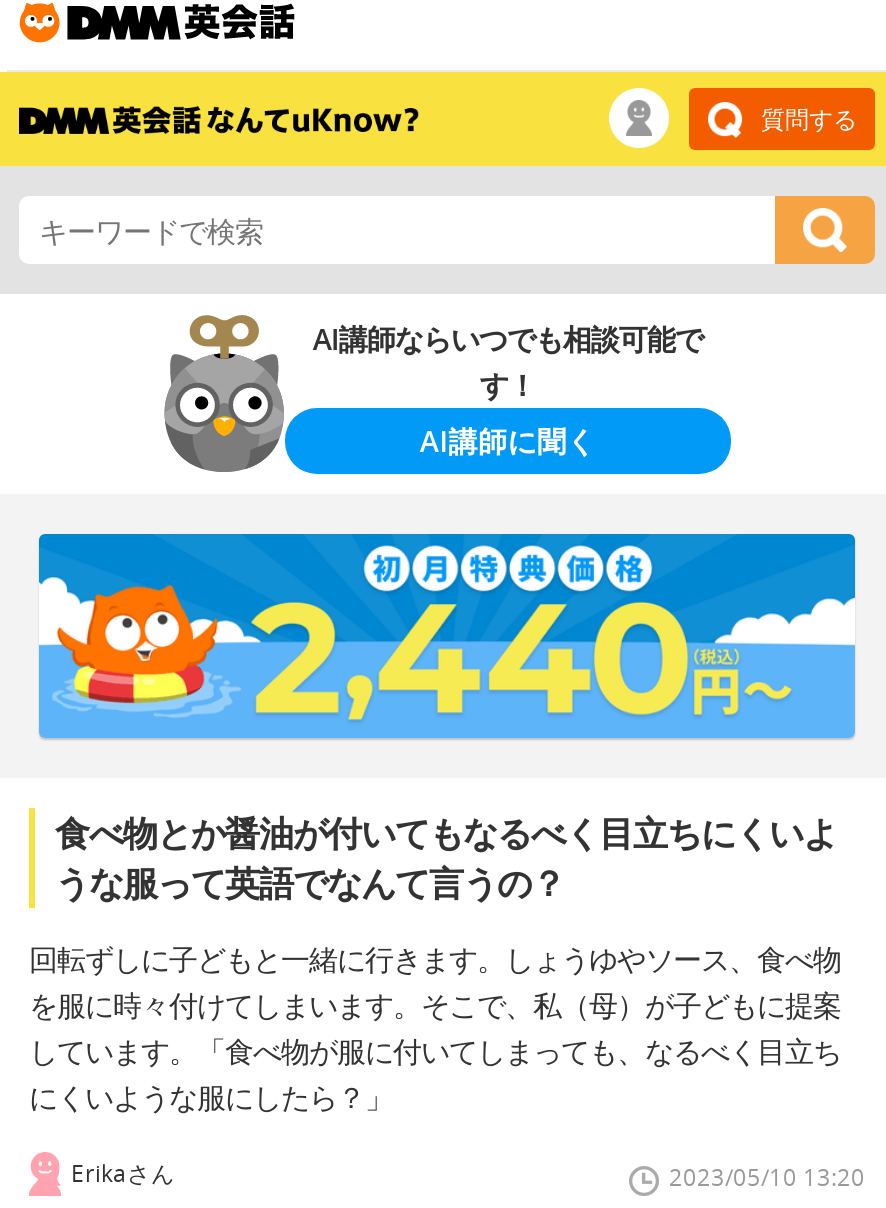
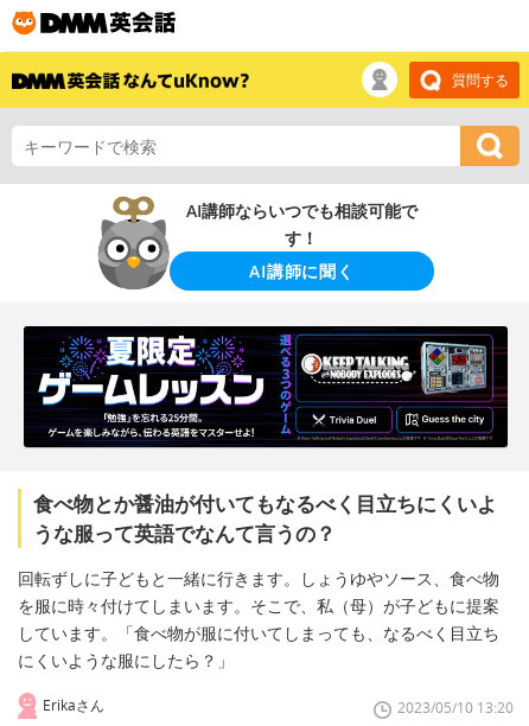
[37,532,857,740] [image] -> [23,325,509,448] [image]

